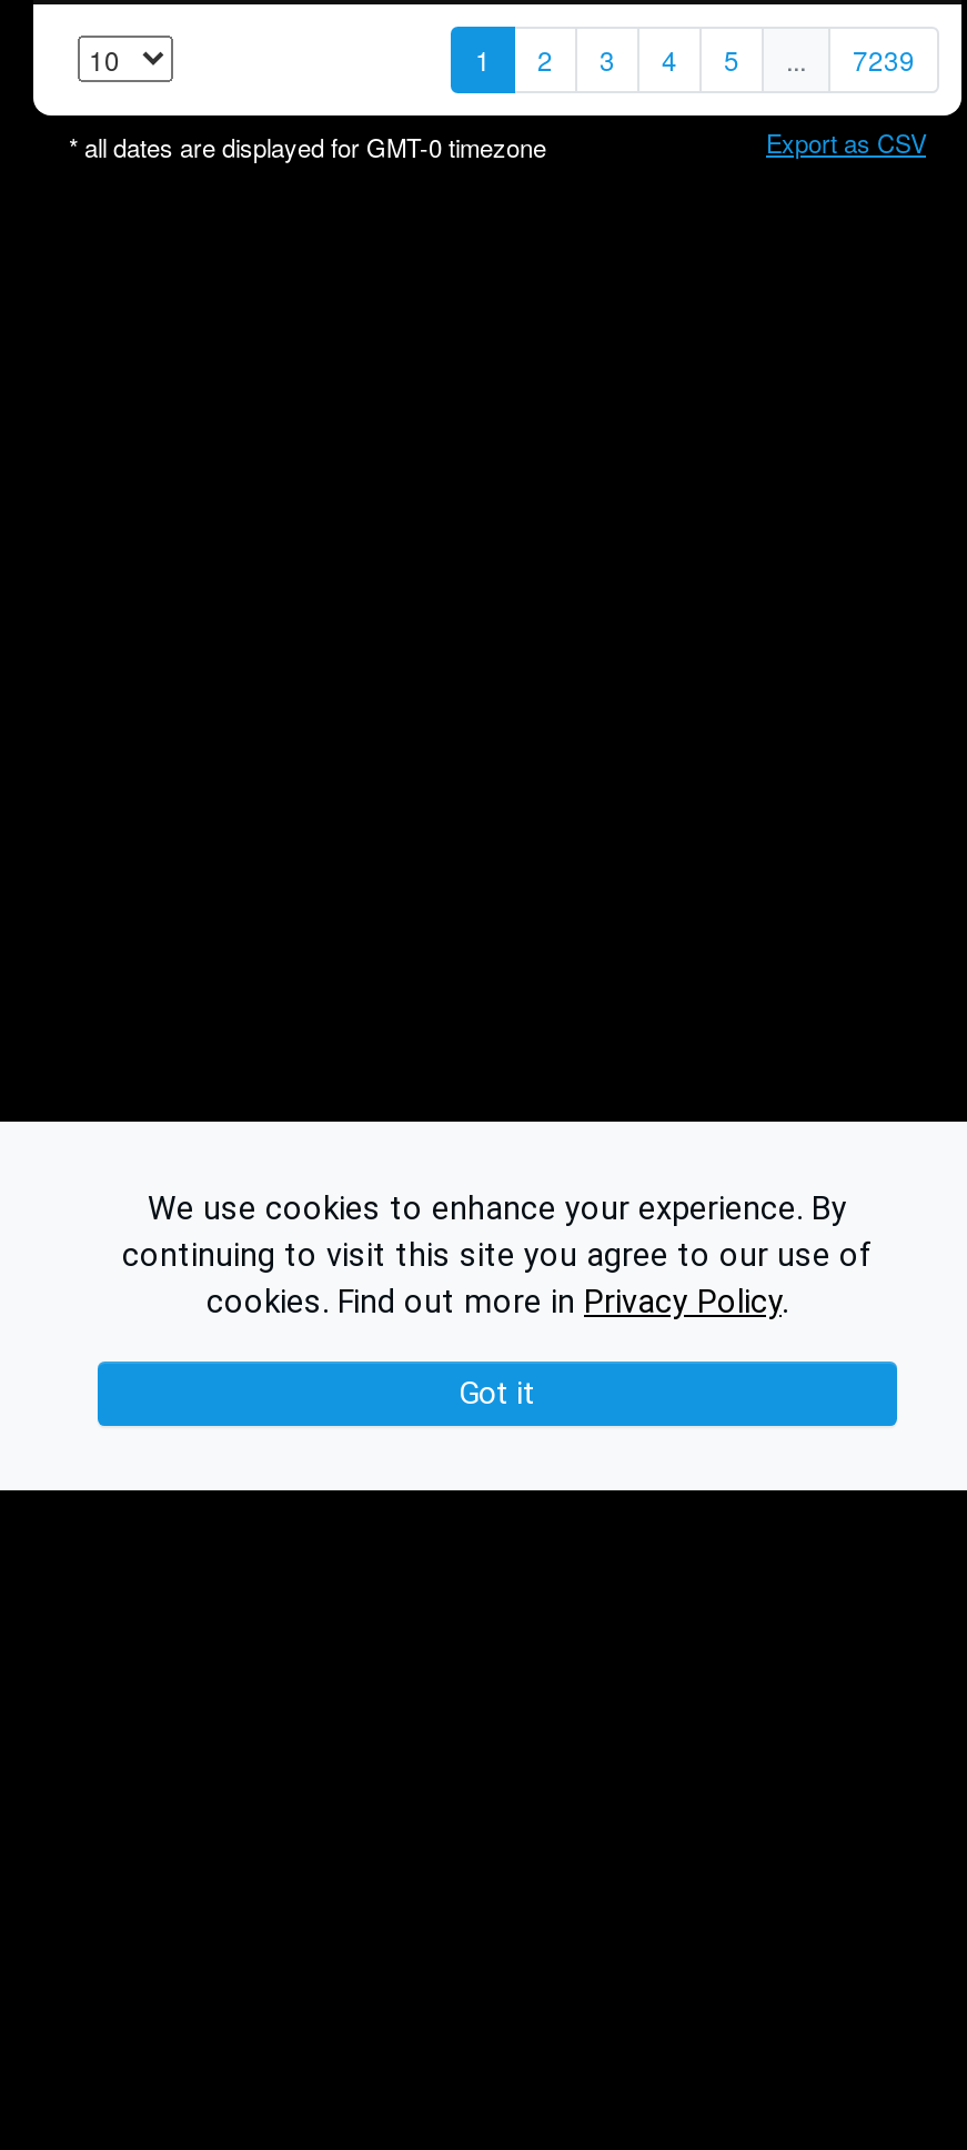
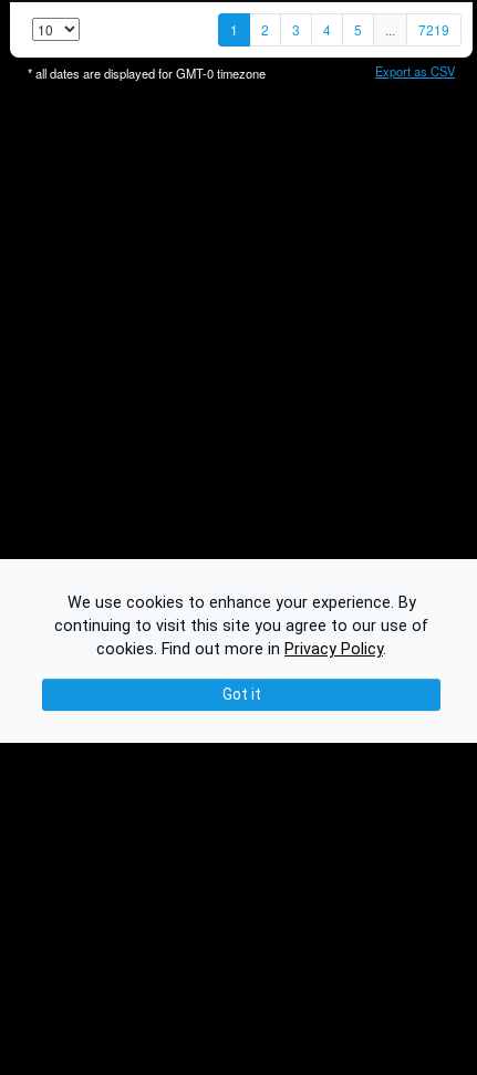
[853,39,915,77] 7239 -> [418,19,449,38] 7219

